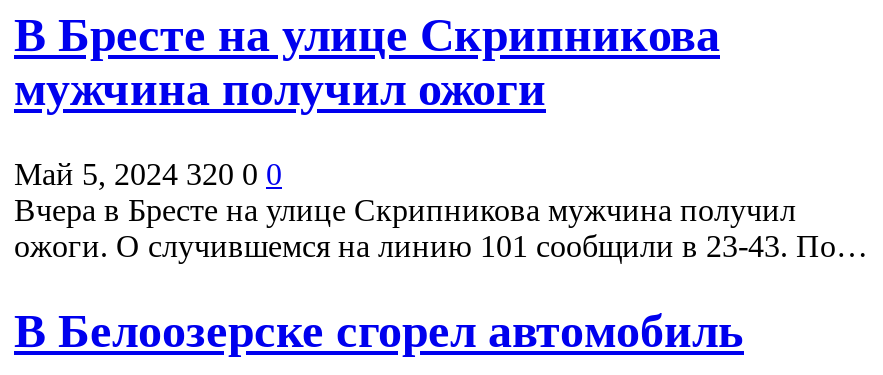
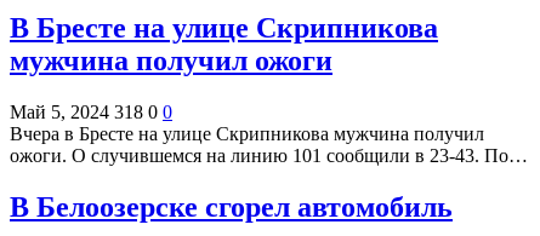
[14,157,282,191] Май 5, 2024 320 0 0 -> [10,102,172,122] Май 5, 2024 318 0 0

